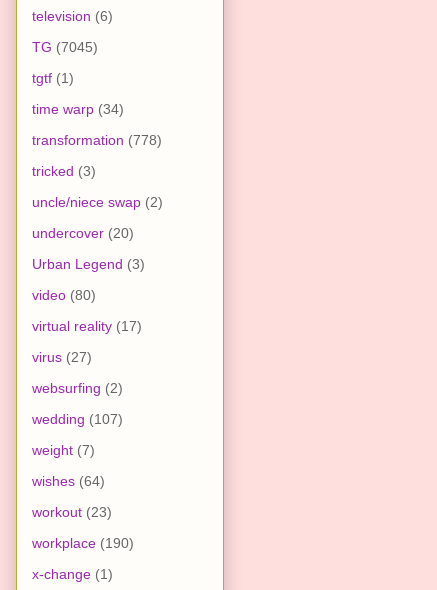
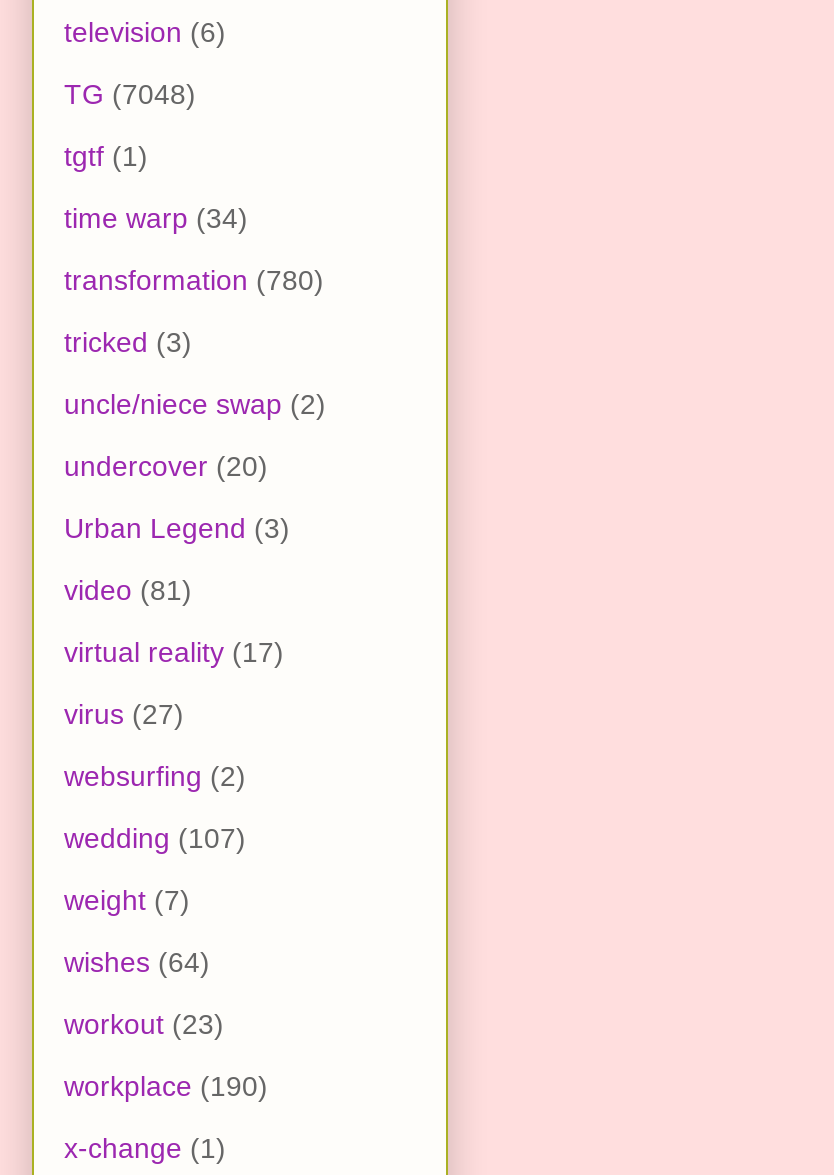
[32,39,98,55] TG (7045) -> [64,77,196,109] TG (7048)
[32,132,162,148] transformation (778) -> [64,263,324,295] transformation (780)
[32,287,96,303] video (80) -> [64,573,192,605] video (81)

